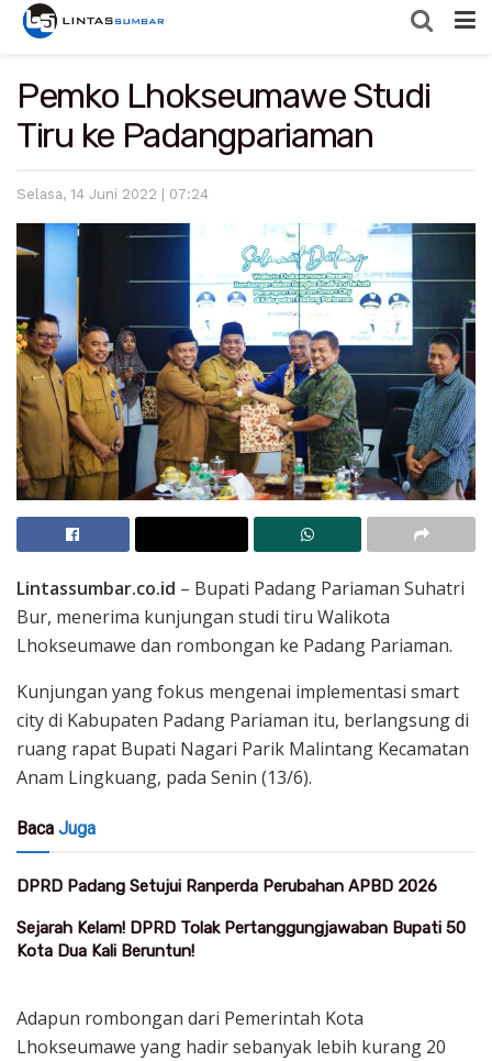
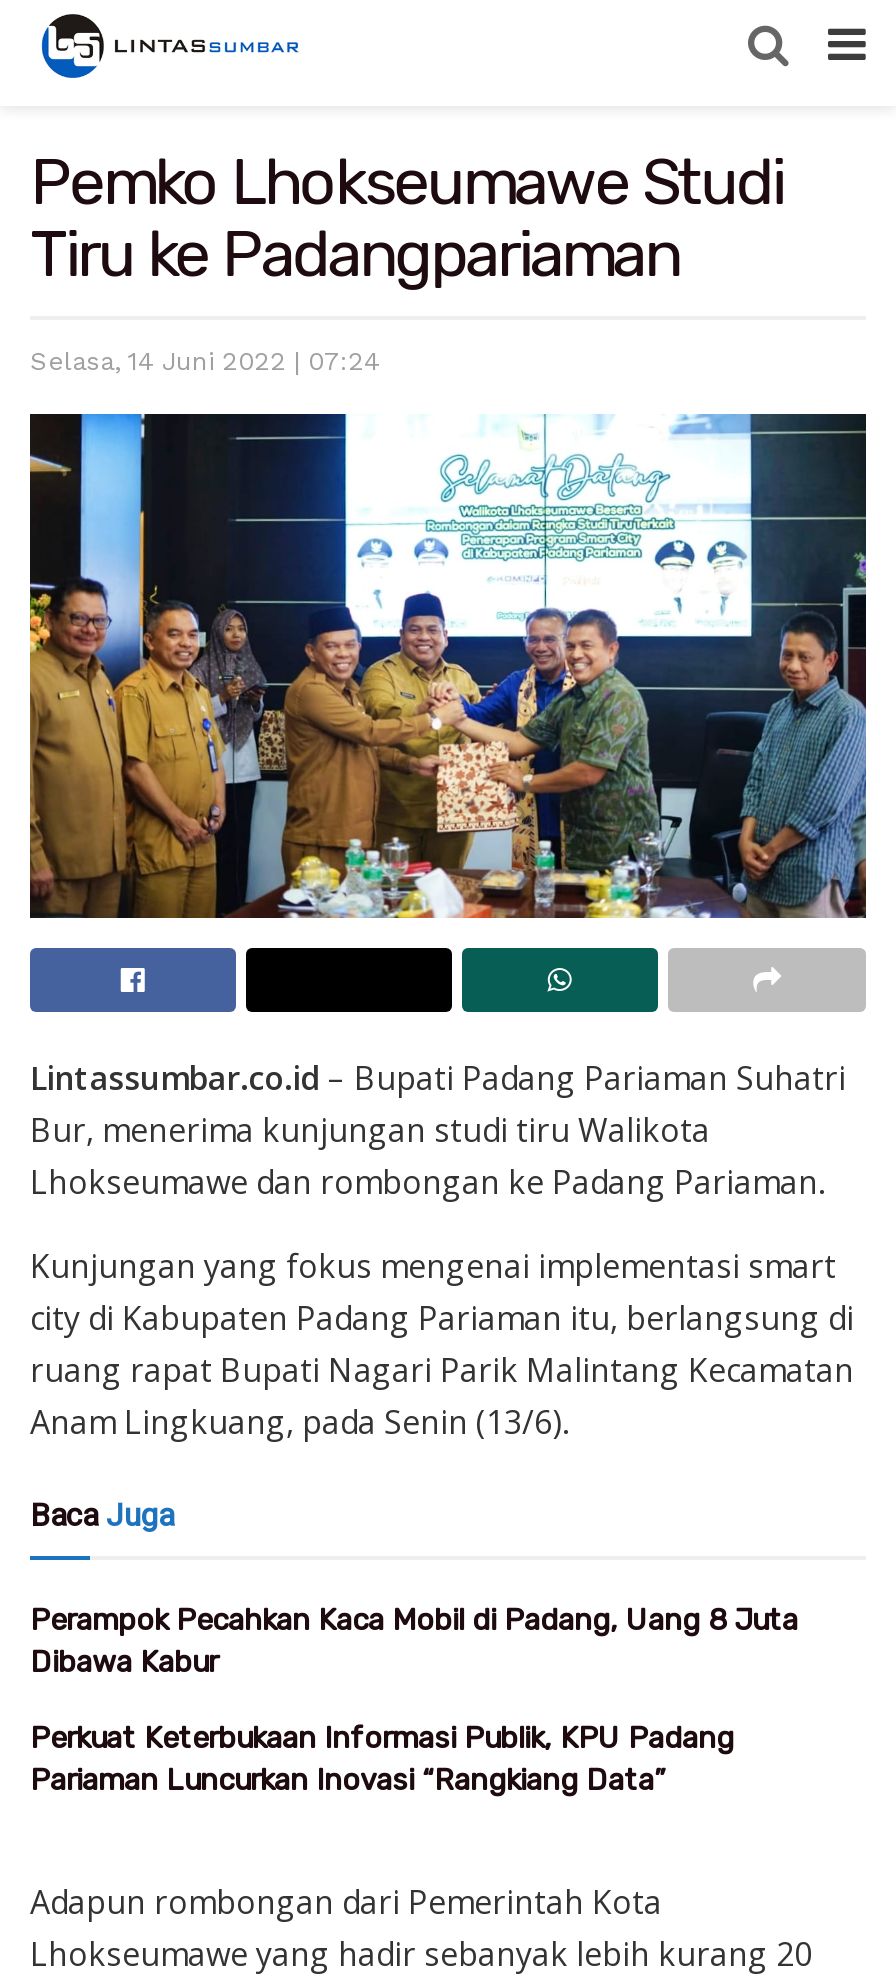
[16,876,437,896] DPRD Padang Setujui Ranperda Perubahan APBD 2026 -> [30,1601,798,1679] Perampok Pecahkan Kaca Mobil di Padang, Uang 8 Juta | Dibawa Kabur
[16,918,466,961] Sejarah Kelam! DPRD Tolak Pertanggungjawaban Bupati 50 | Kota Dua Kali Beruntun! -> [30,1719,734,1797] Perkuat Keterbukaan Informasi Publik, KPU Padang | Pariaman Luncurkan Inovasi “Rangkiang Data”

